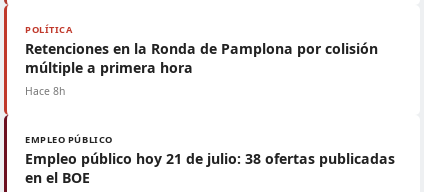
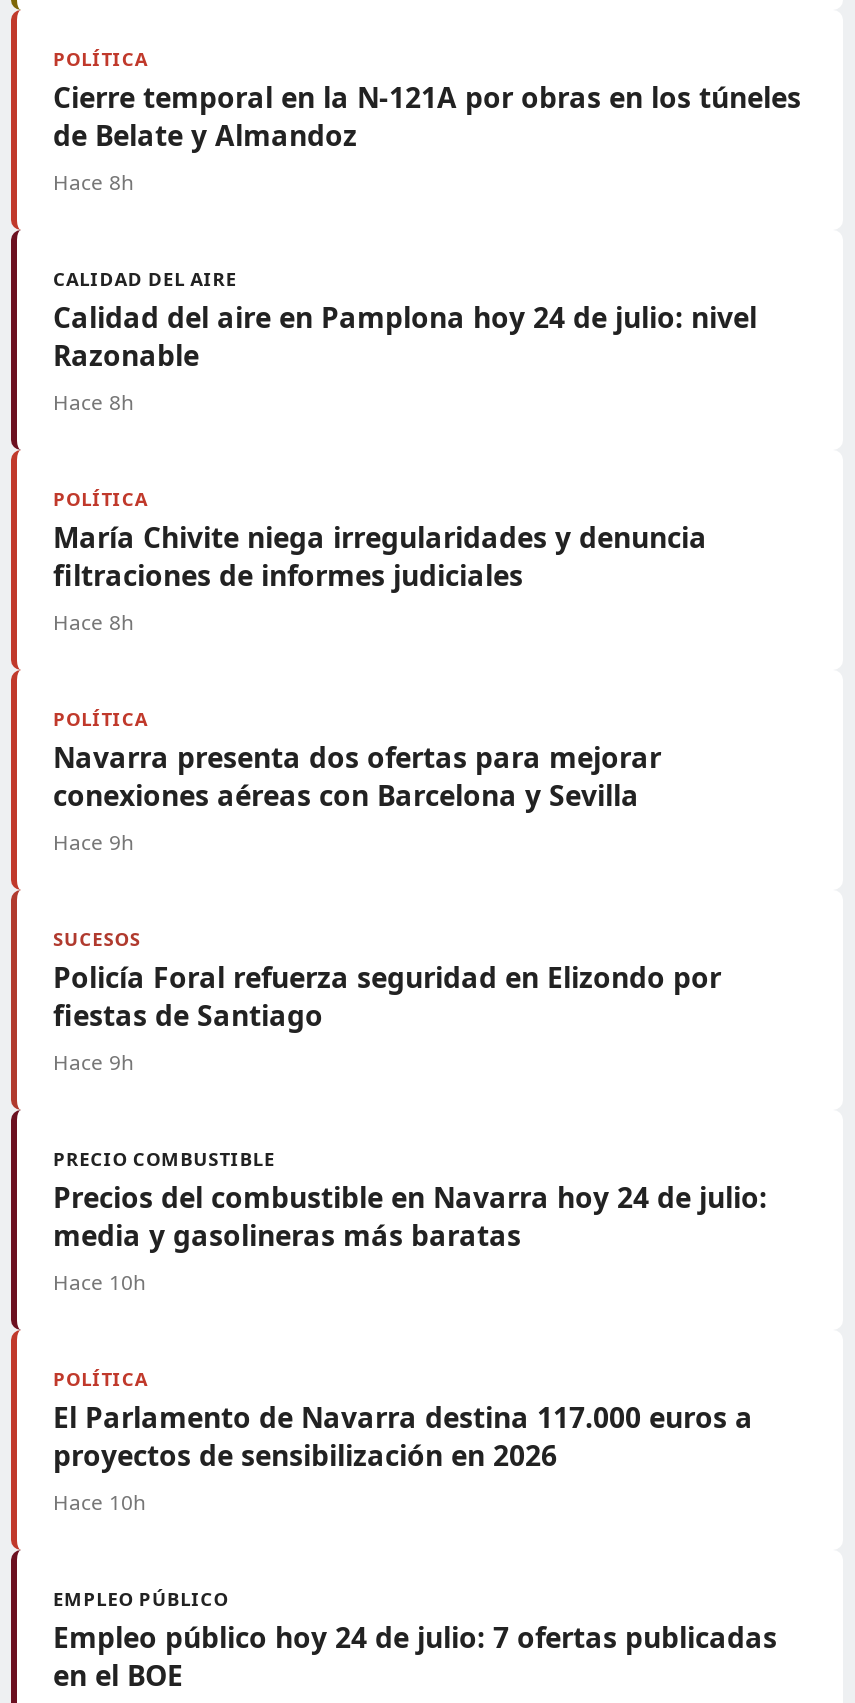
[25,39,378,77] Retenciones en la Ronda de Pamplona por colisión | múltiple a primera hora -> [53,78,801,154] Cierre temporal en la N-121A por obras en los túneles | de Belate y Almandoz
none -> [53,266,767,1516] CALIDAD DEL AIRE | Calidad del aire en Pamplona hoy 24 de julio: nivel | Razonable | Hace 8h | POLÍTICA | María Chivite niega irregularidades y denuncia | filtraciones de informes judiciales | Hace 8h | POLÍTICA | Navarra presenta dos ofertas para mejorar | conexiones aéreas con Barcelona y Sevilla | Hace 9h | SUCESOS | Policía Foral refuerza seguridad en Elizondo por | fiestas de Santiago | Hace 9h | PRECIO COMBUSTIBLE | Precios del combustible en Navarra hoy 24 de julio: | media y gasolineras más baratas | Hace 10h | POLÍTICA | El Parlamento de Navarra destina 117.000 euros a | proyectos de sensibilización en 2026 | Hace 10h
[25,149,395,168] Empleo público hoy 21 de julio: 38 ofertas publicadas -> [53,1618,777,1656] Empleo público hoy 24 de julio: 7 ofertas publicadas

